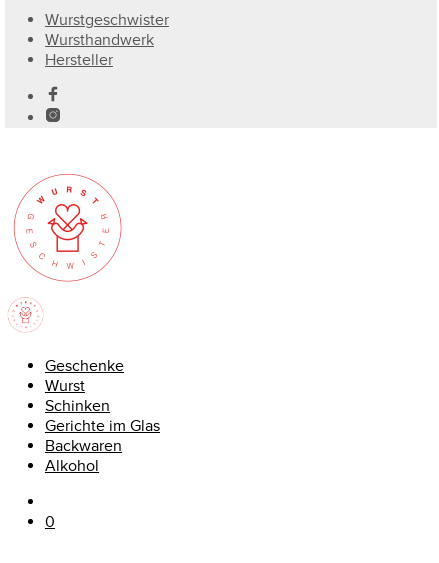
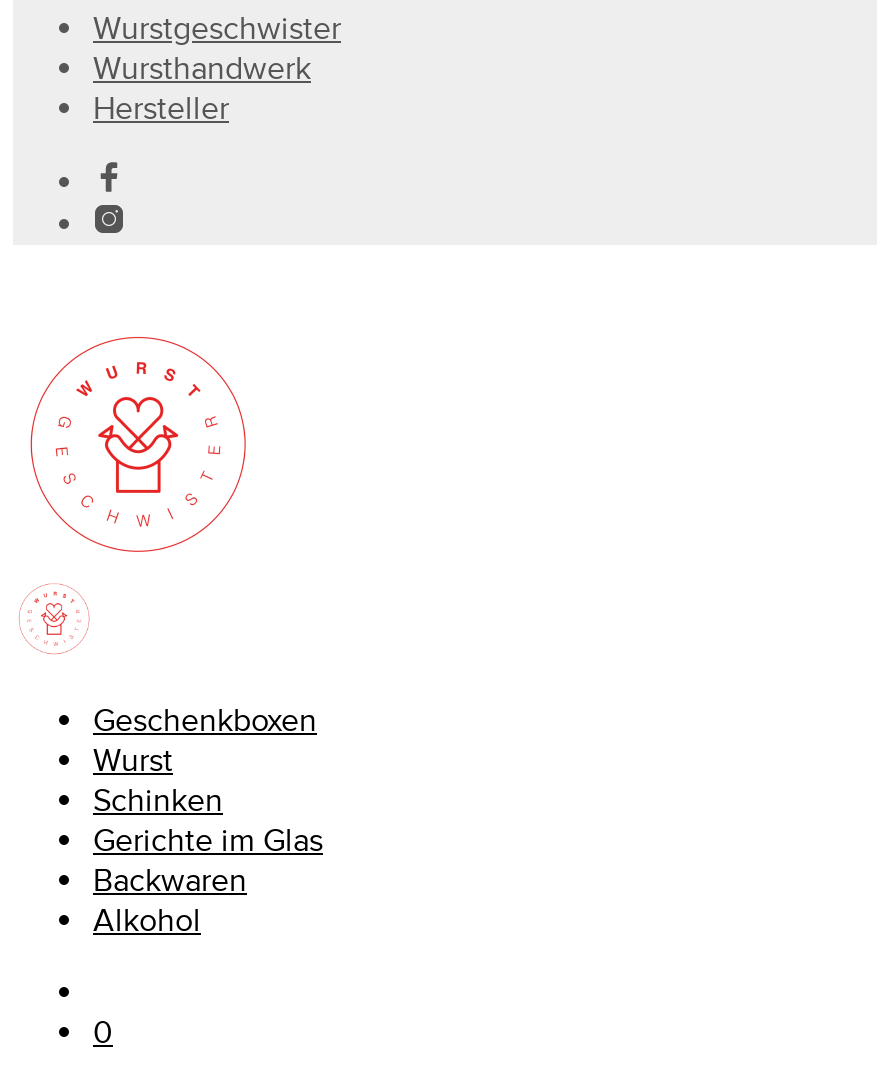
[45,356,124,376] Geschenke -> [93,701,317,741] Geschenkboxen

